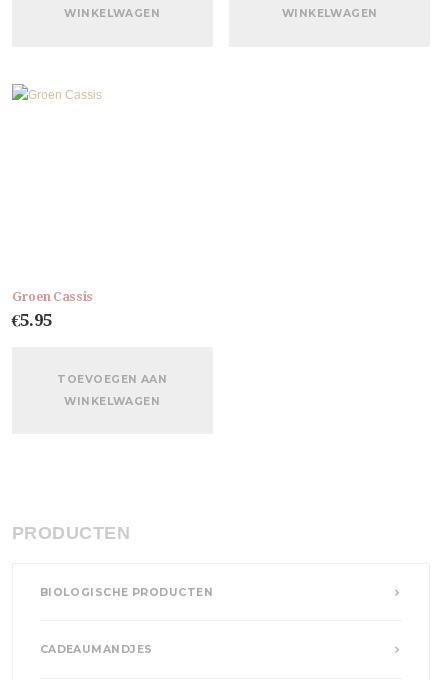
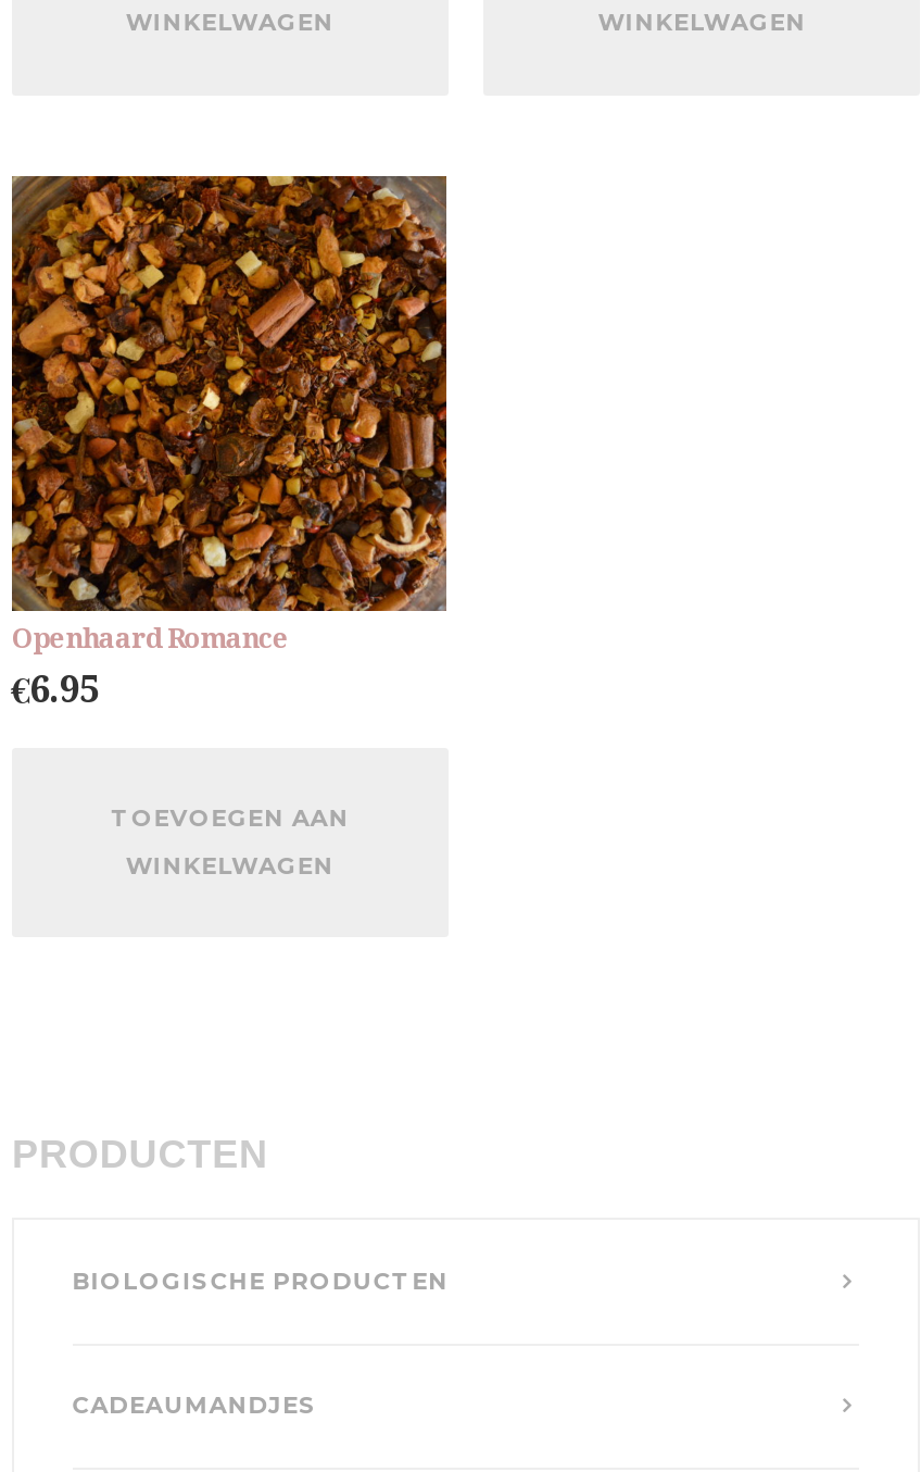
none -> [10,174,449,613] [image]
[12,289,93,330] Groen Cassis | €5.95 -> [12,622,289,711] Openhaard Romance | €6.95

